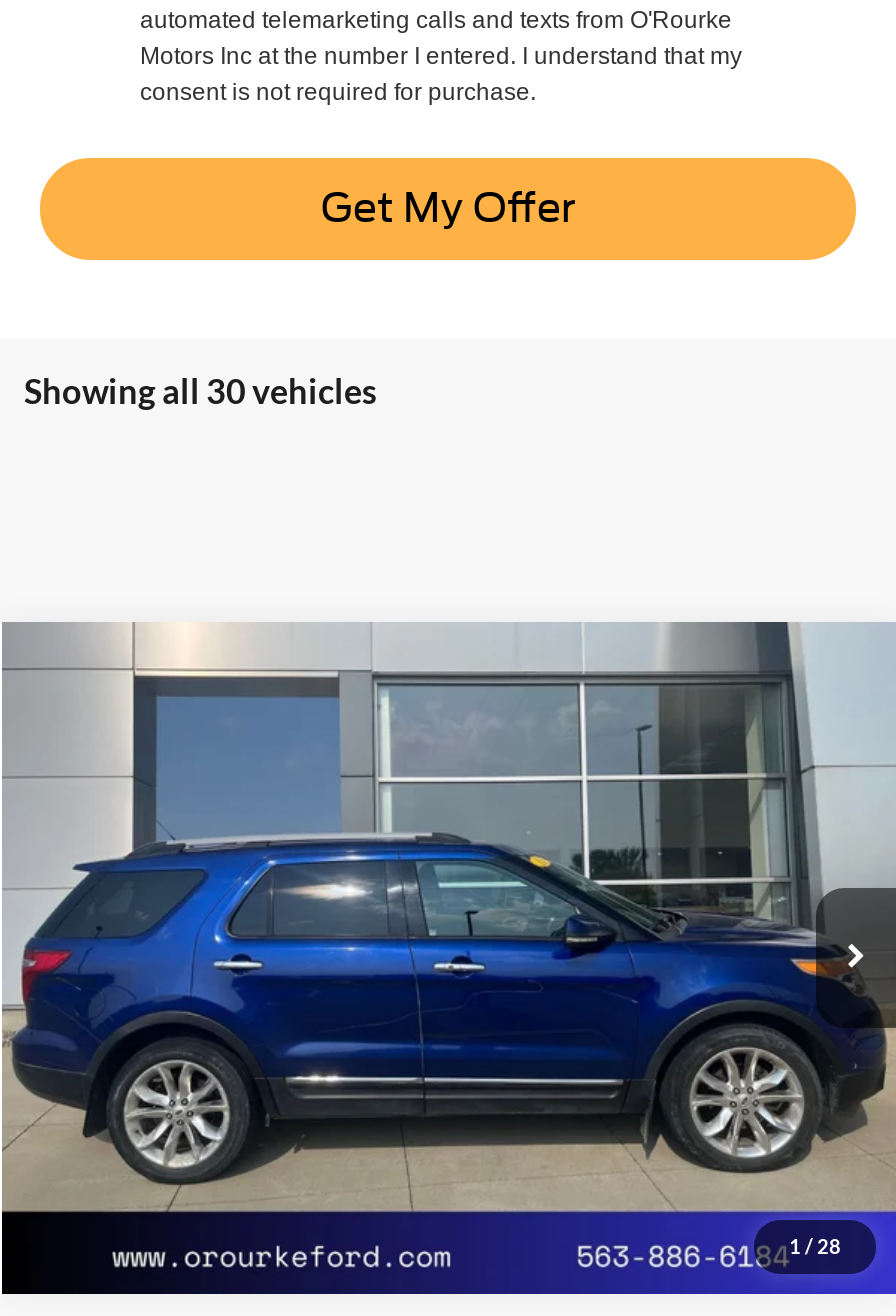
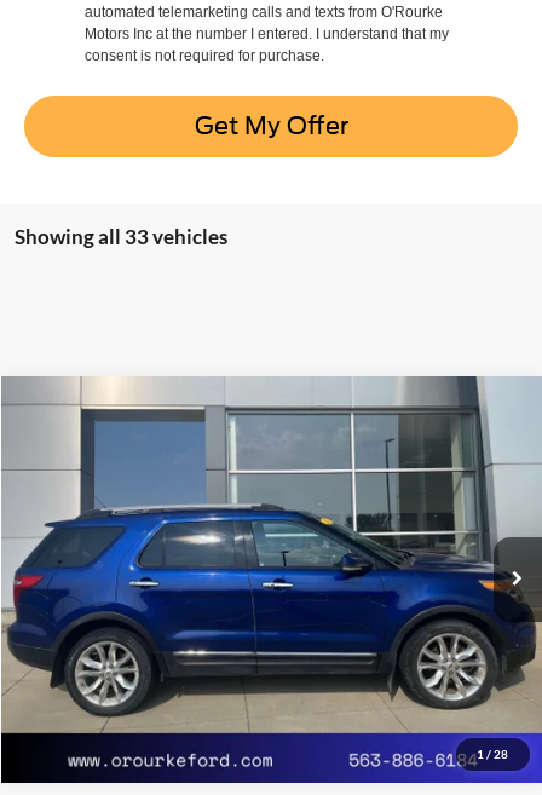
[24,369,376,411] Showing all 30 vehicles -> [15,223,227,249] Showing all 33 vehicles

